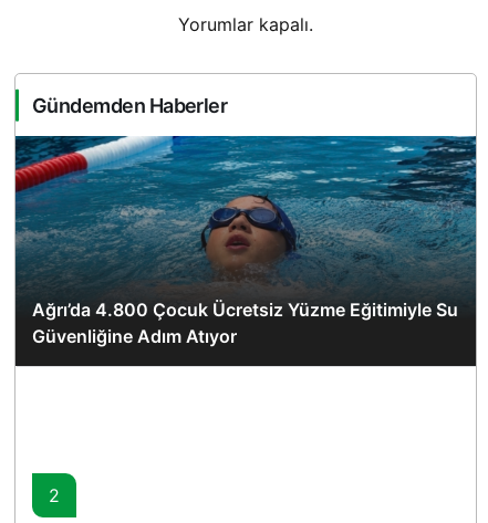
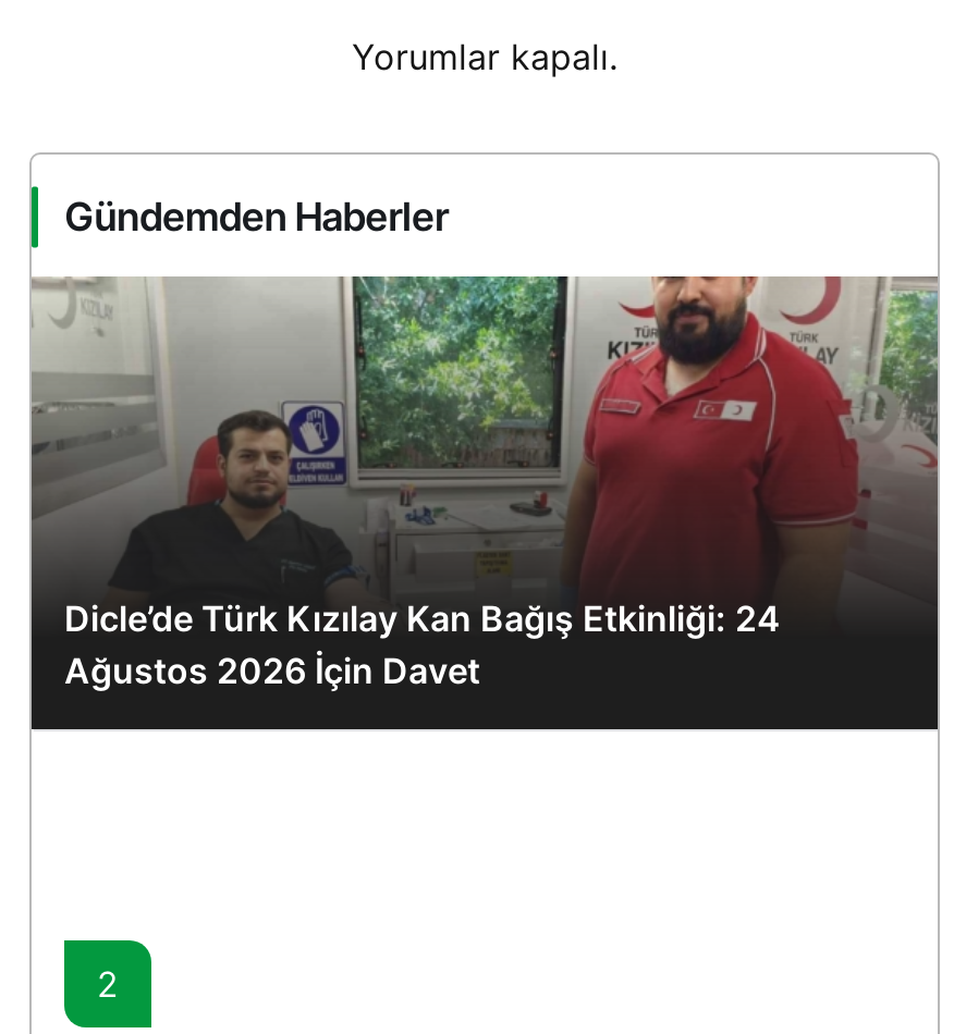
[14,135,477,347] [image] | Ağrı’da 4.800 Çocuk Ücretsiz Yüzme Eğitimiyle Su | Güvenliğine Adım Atıyor -> [29,273,940,693] [image] | Dicle’de Türk Kızılay Kan Bağış Etkinliği: 24 | Ağustos 2026 İçin Davet

